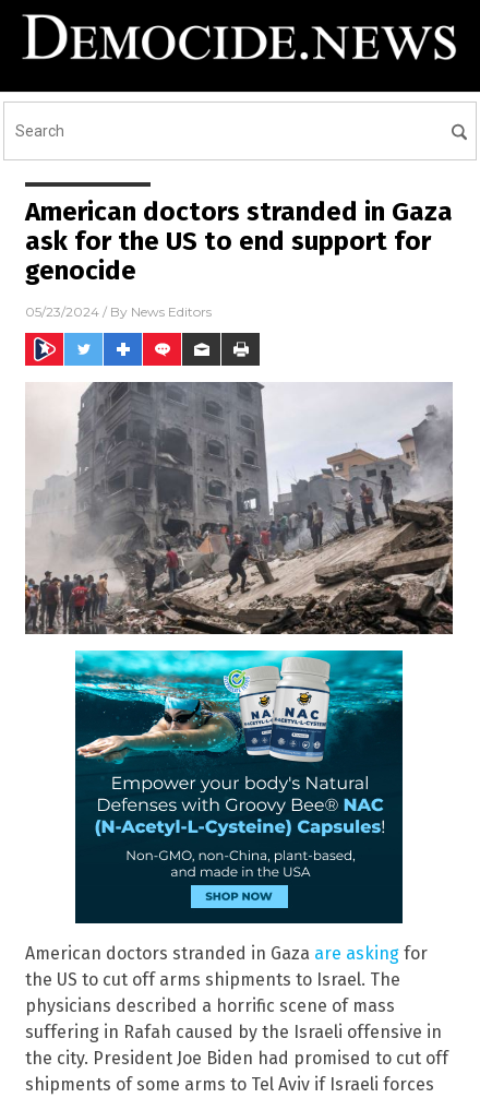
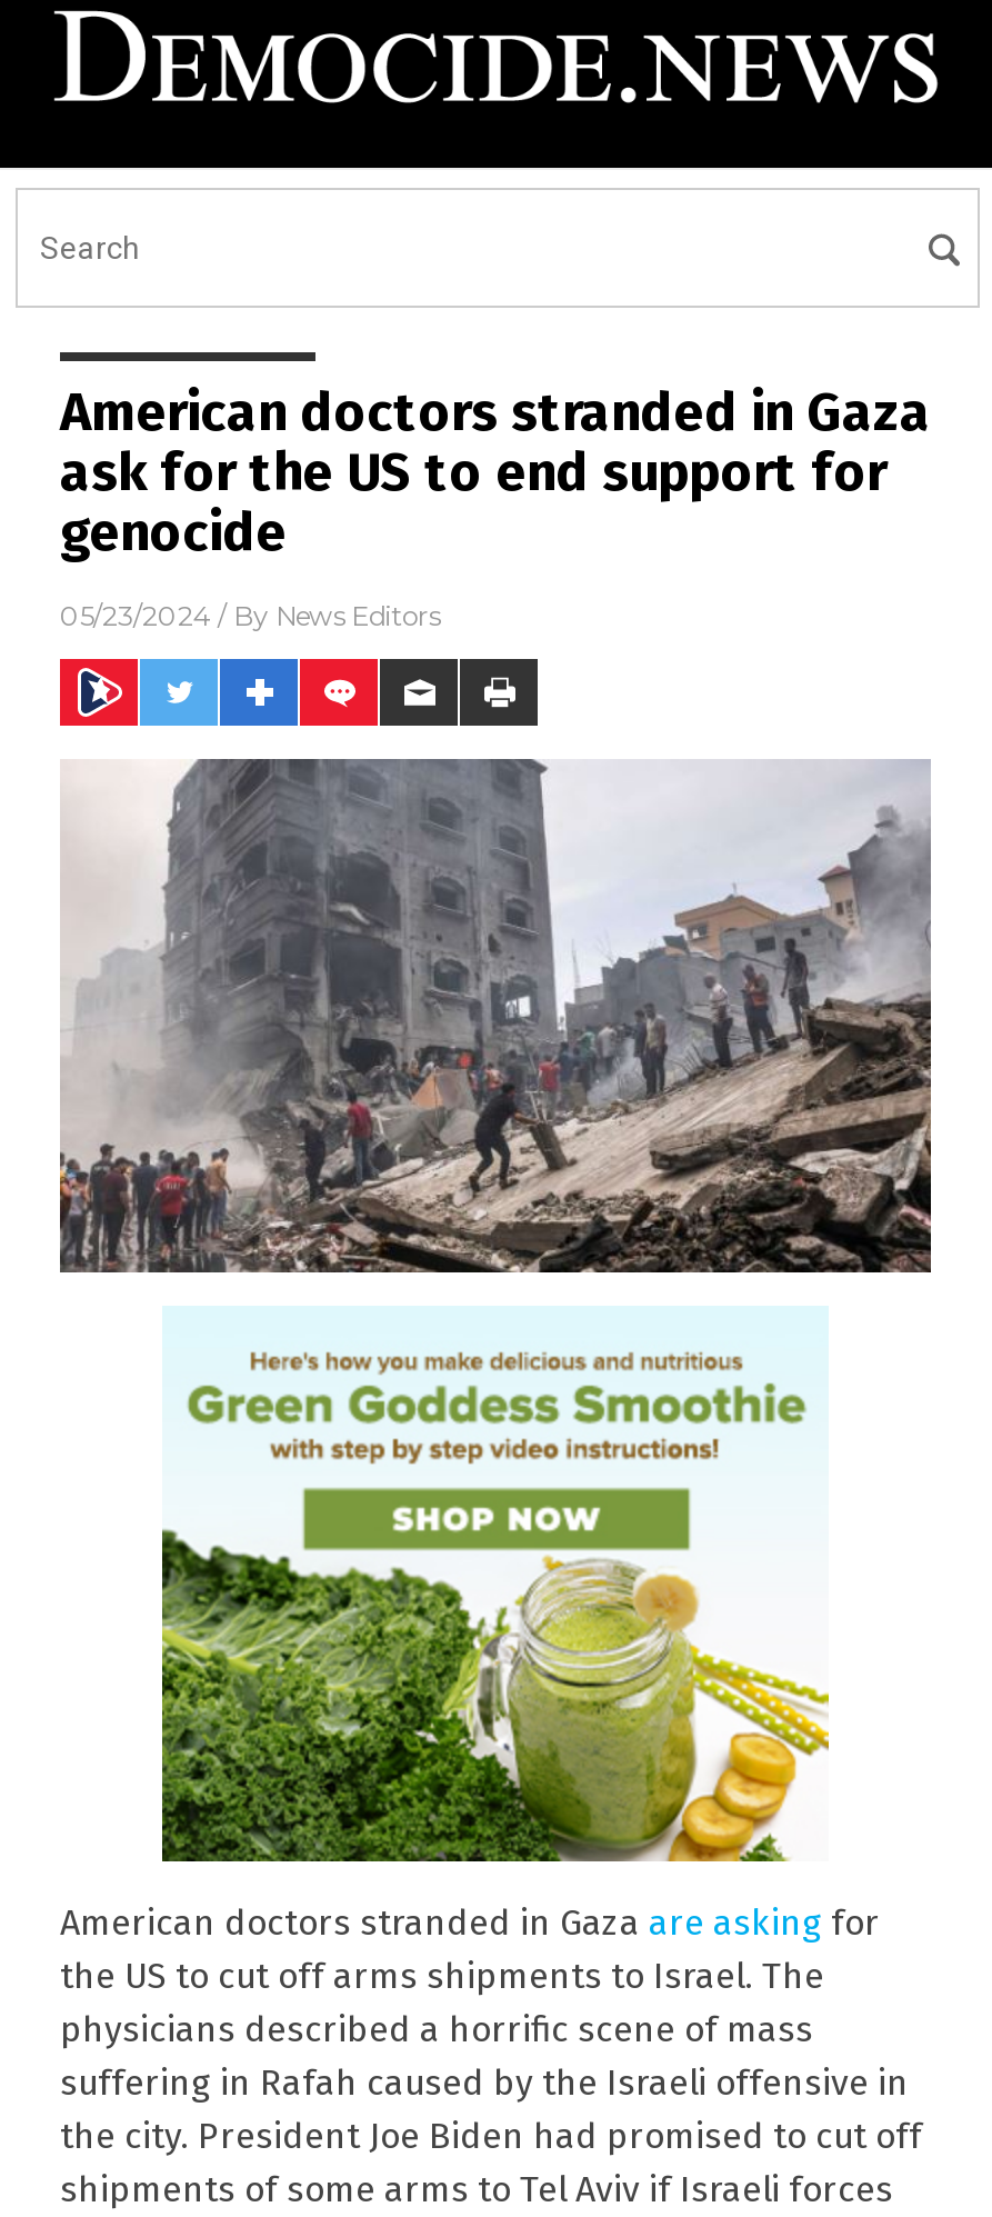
[74,649,404,924] [image] -> [160,1306,831,1864] [image]

